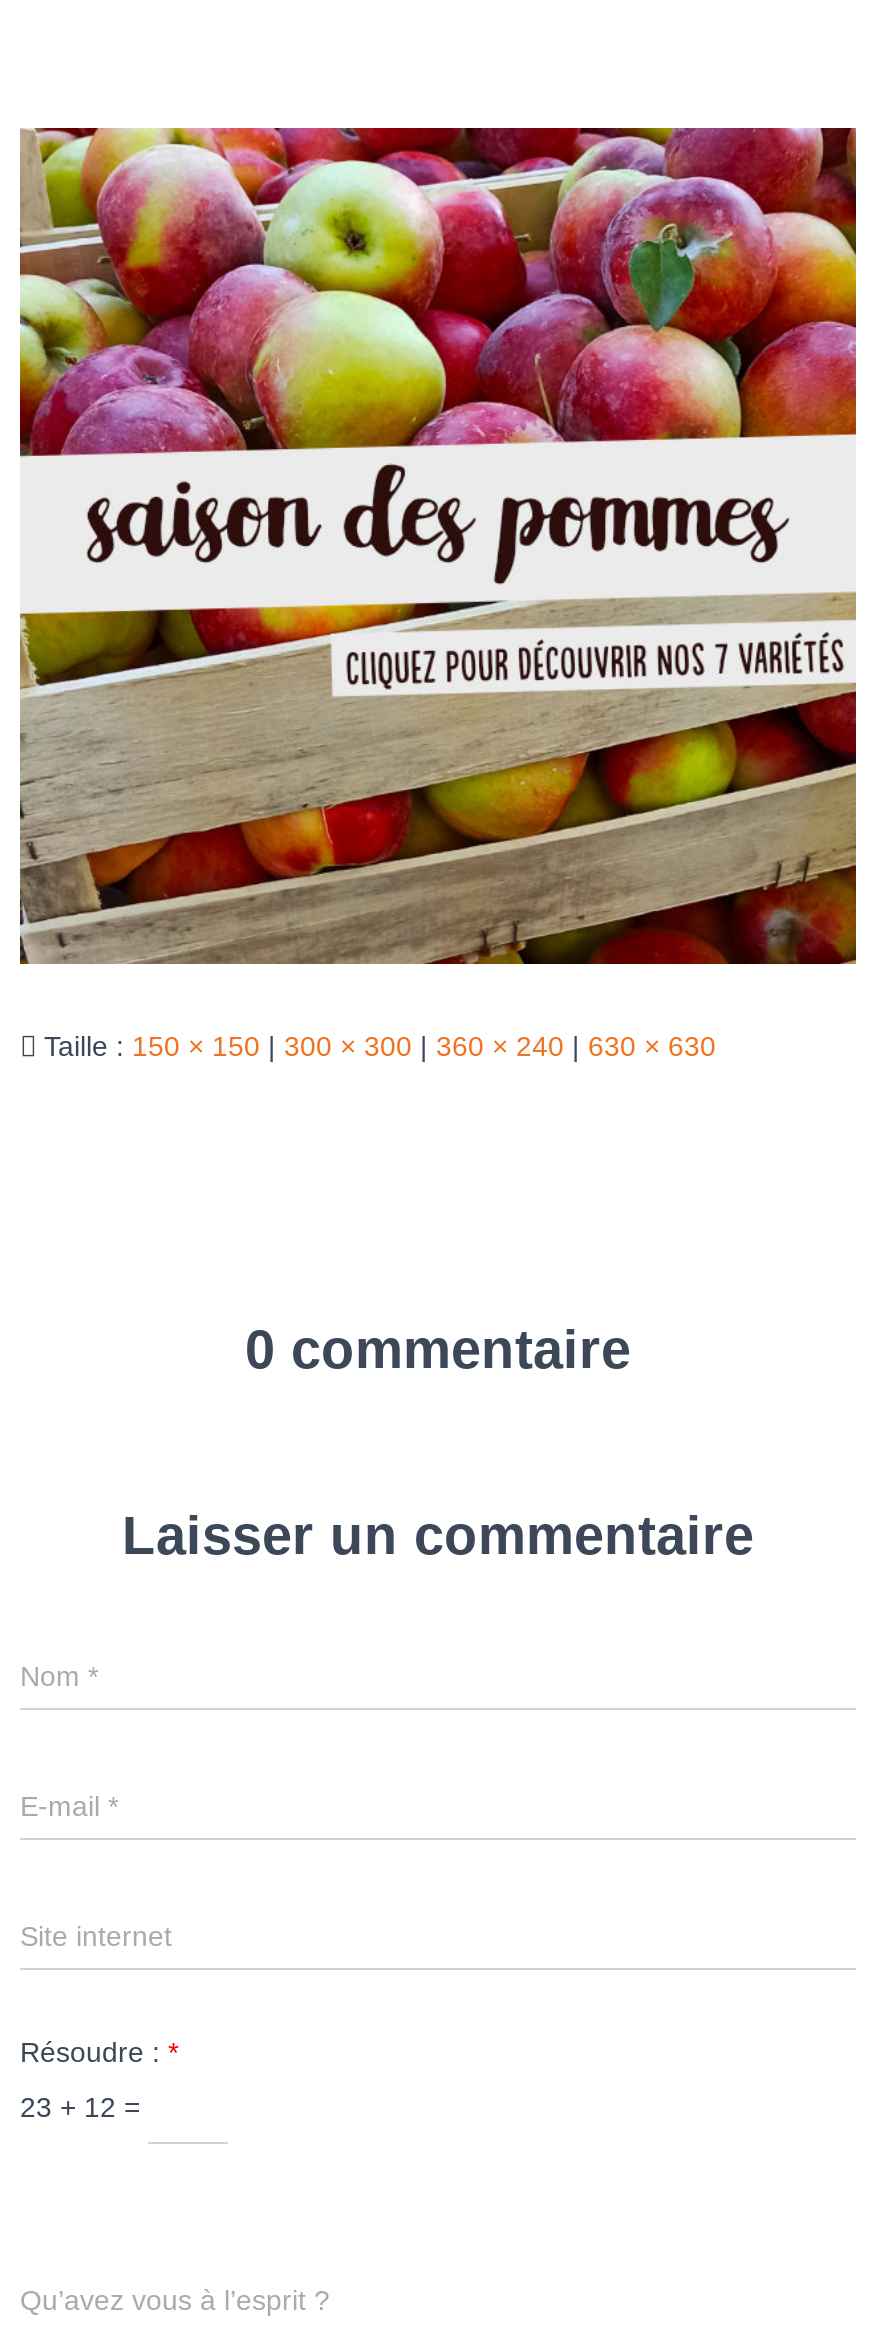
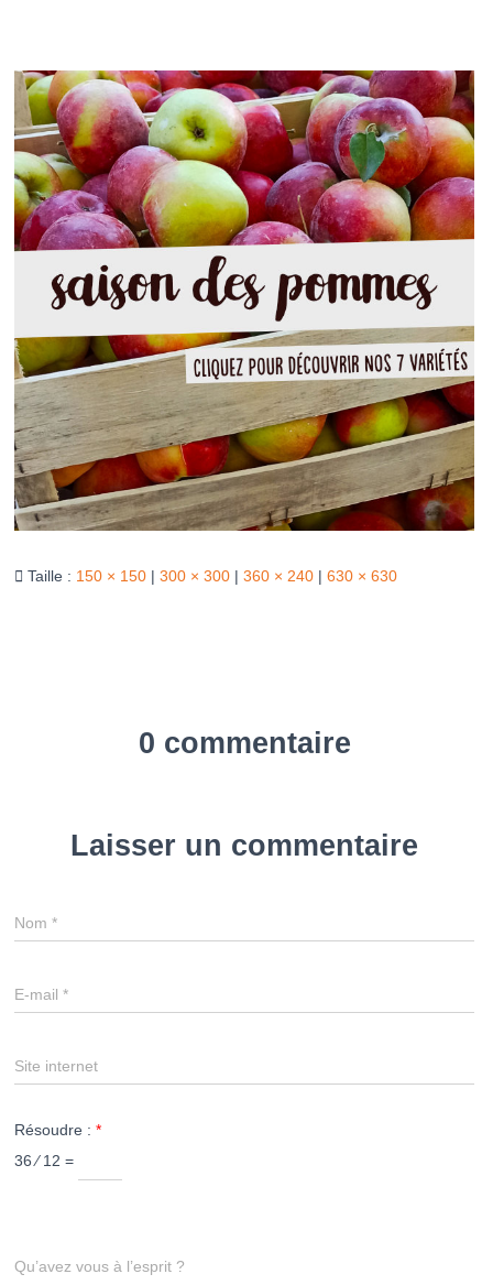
[20,2091,148,2123] 23 + 12 = -> [14,1151,78,1169] 36 ⁄ 12 =

